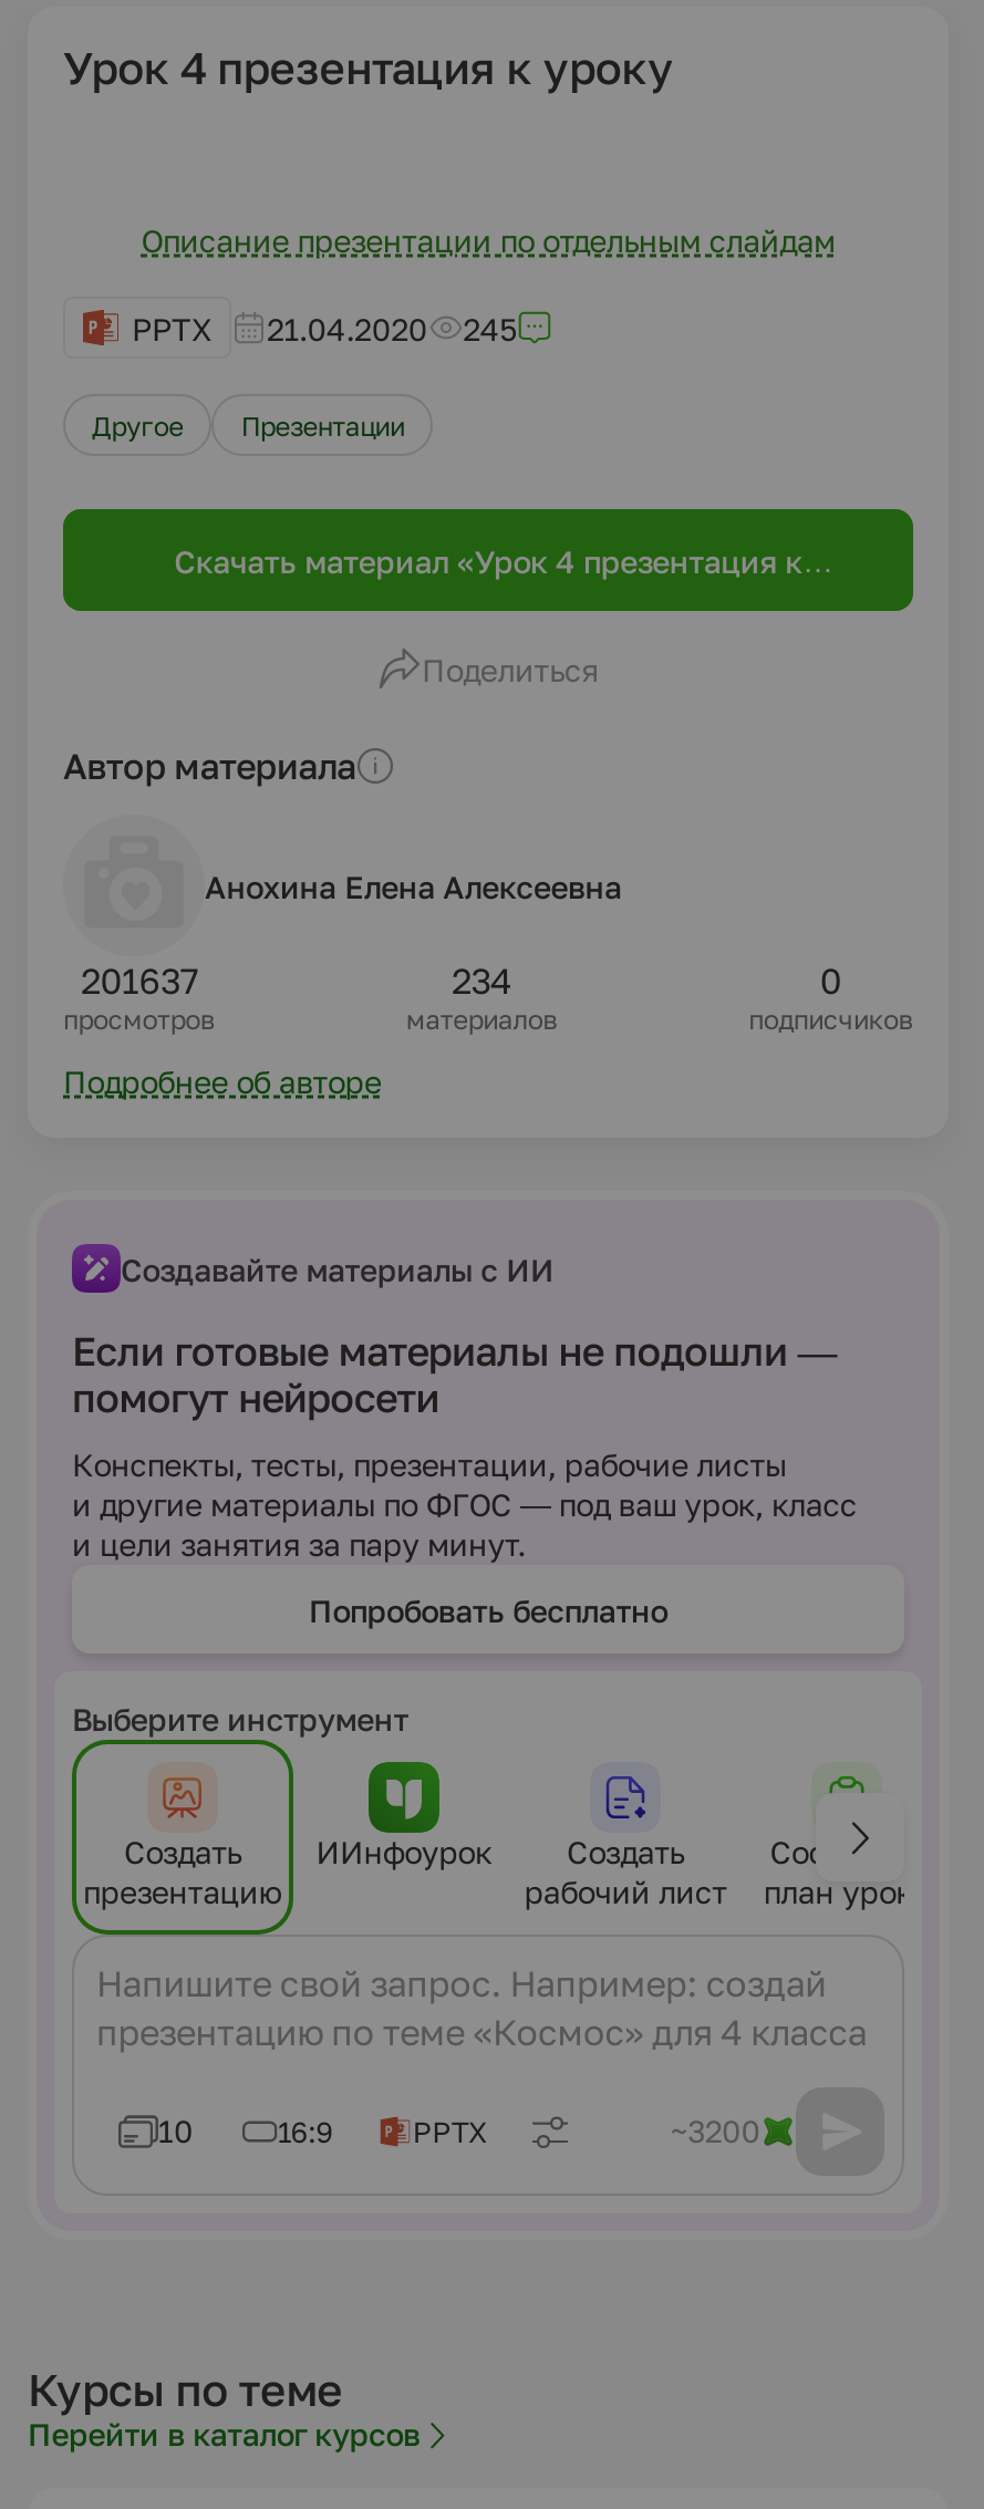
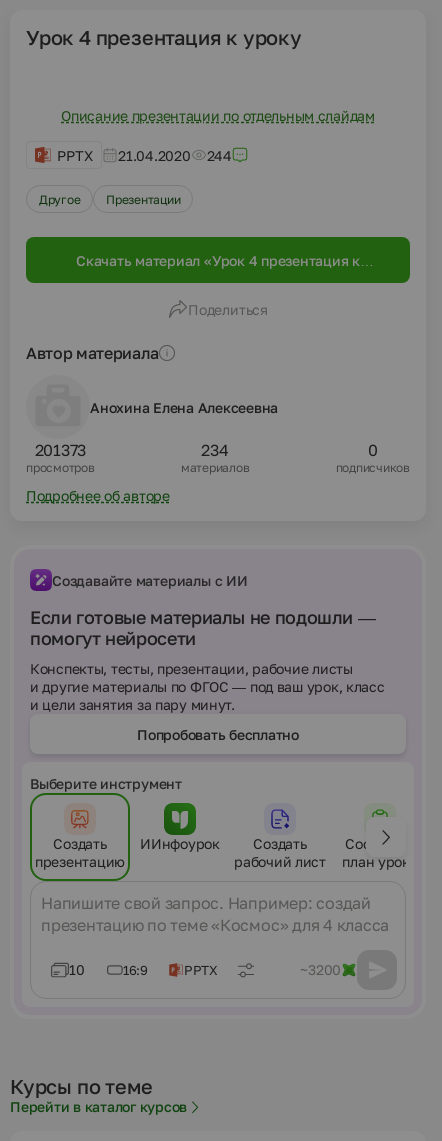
[132,309,517,346] PPTX 21.04.2020 245 -> [57,146,232,163] PPTX 21.04.2020 244
[81,958,197,1003] 201637 -> [34,440,86,460] 201373

